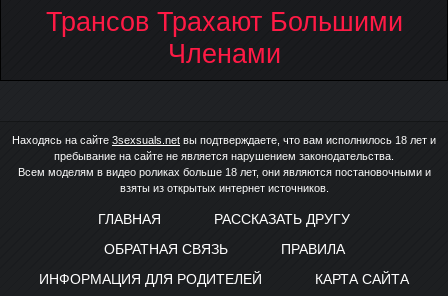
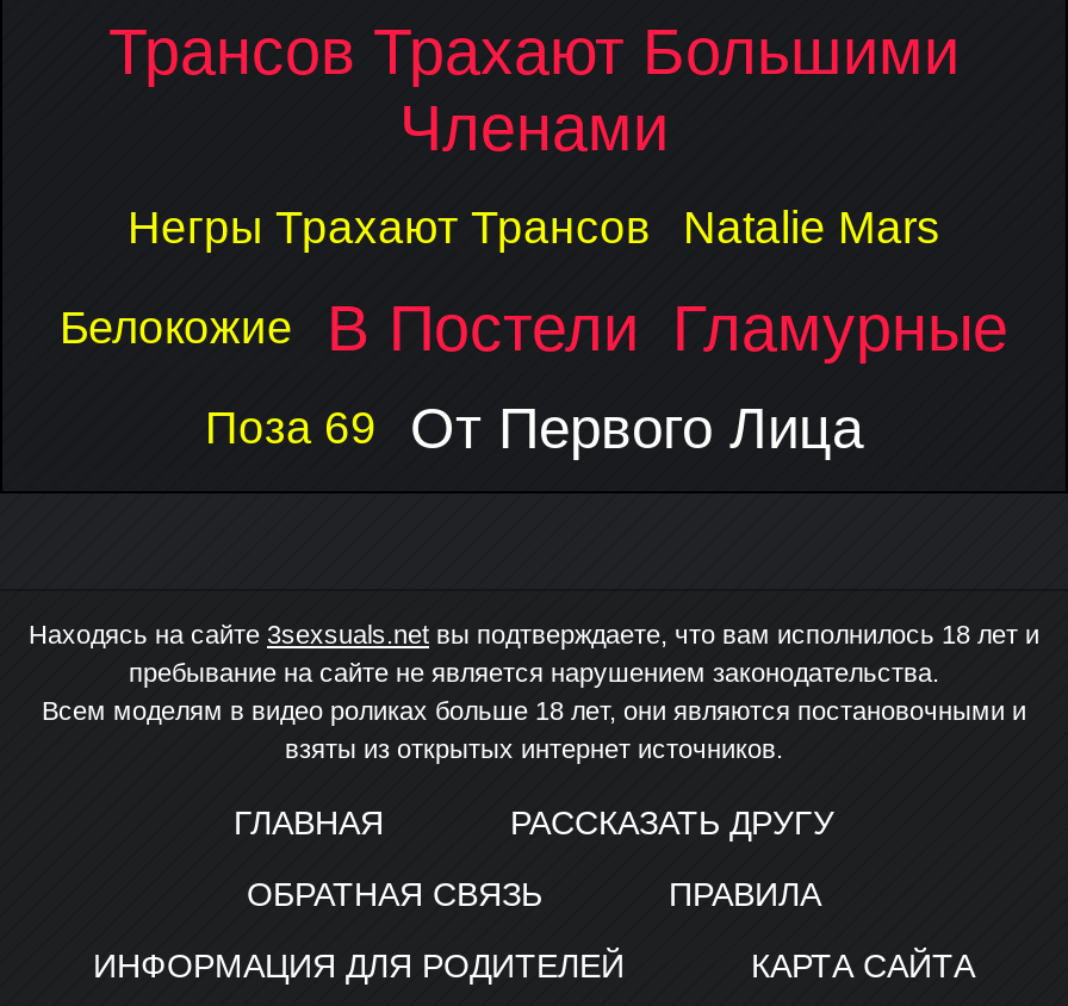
none -> [60,202,1008,459] Негры Трахают Трансов | Natalie Mars | Белокожие | В Постели Гламурные | Поза 69 | От Первого Лица

